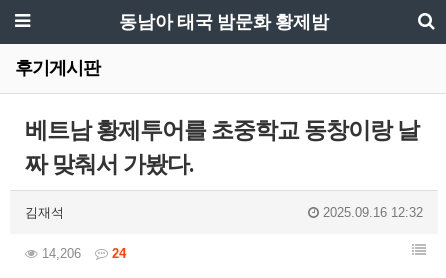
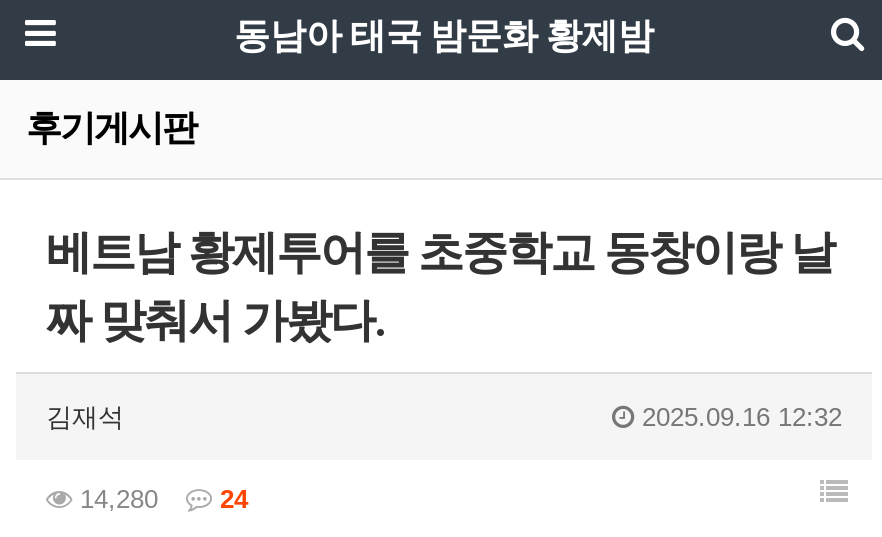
[38,246,81,261] 14,206 -> [72,484,158,514] 14,280

